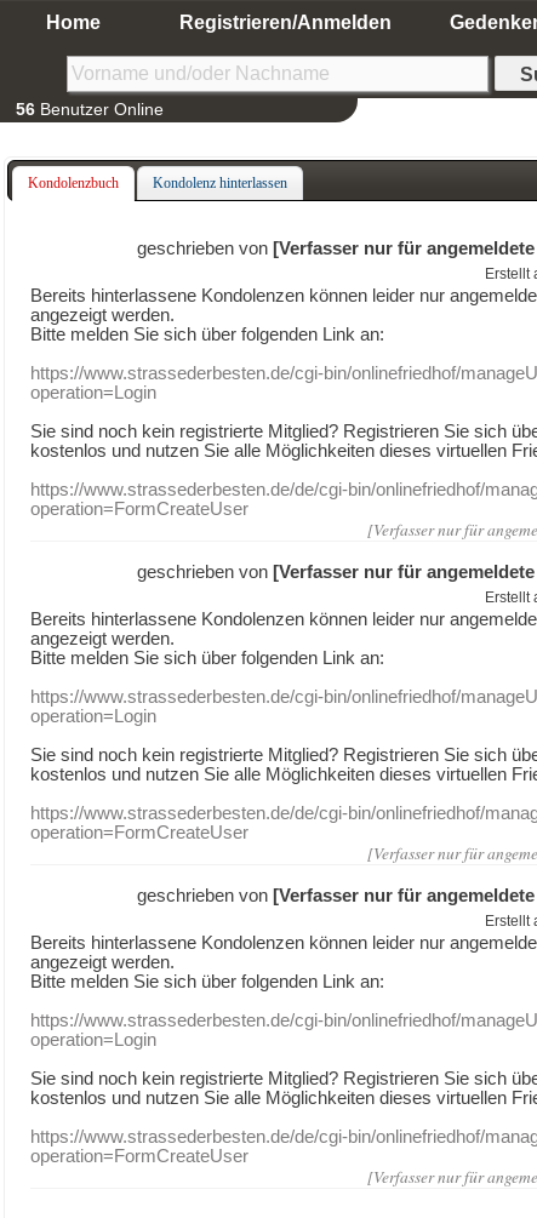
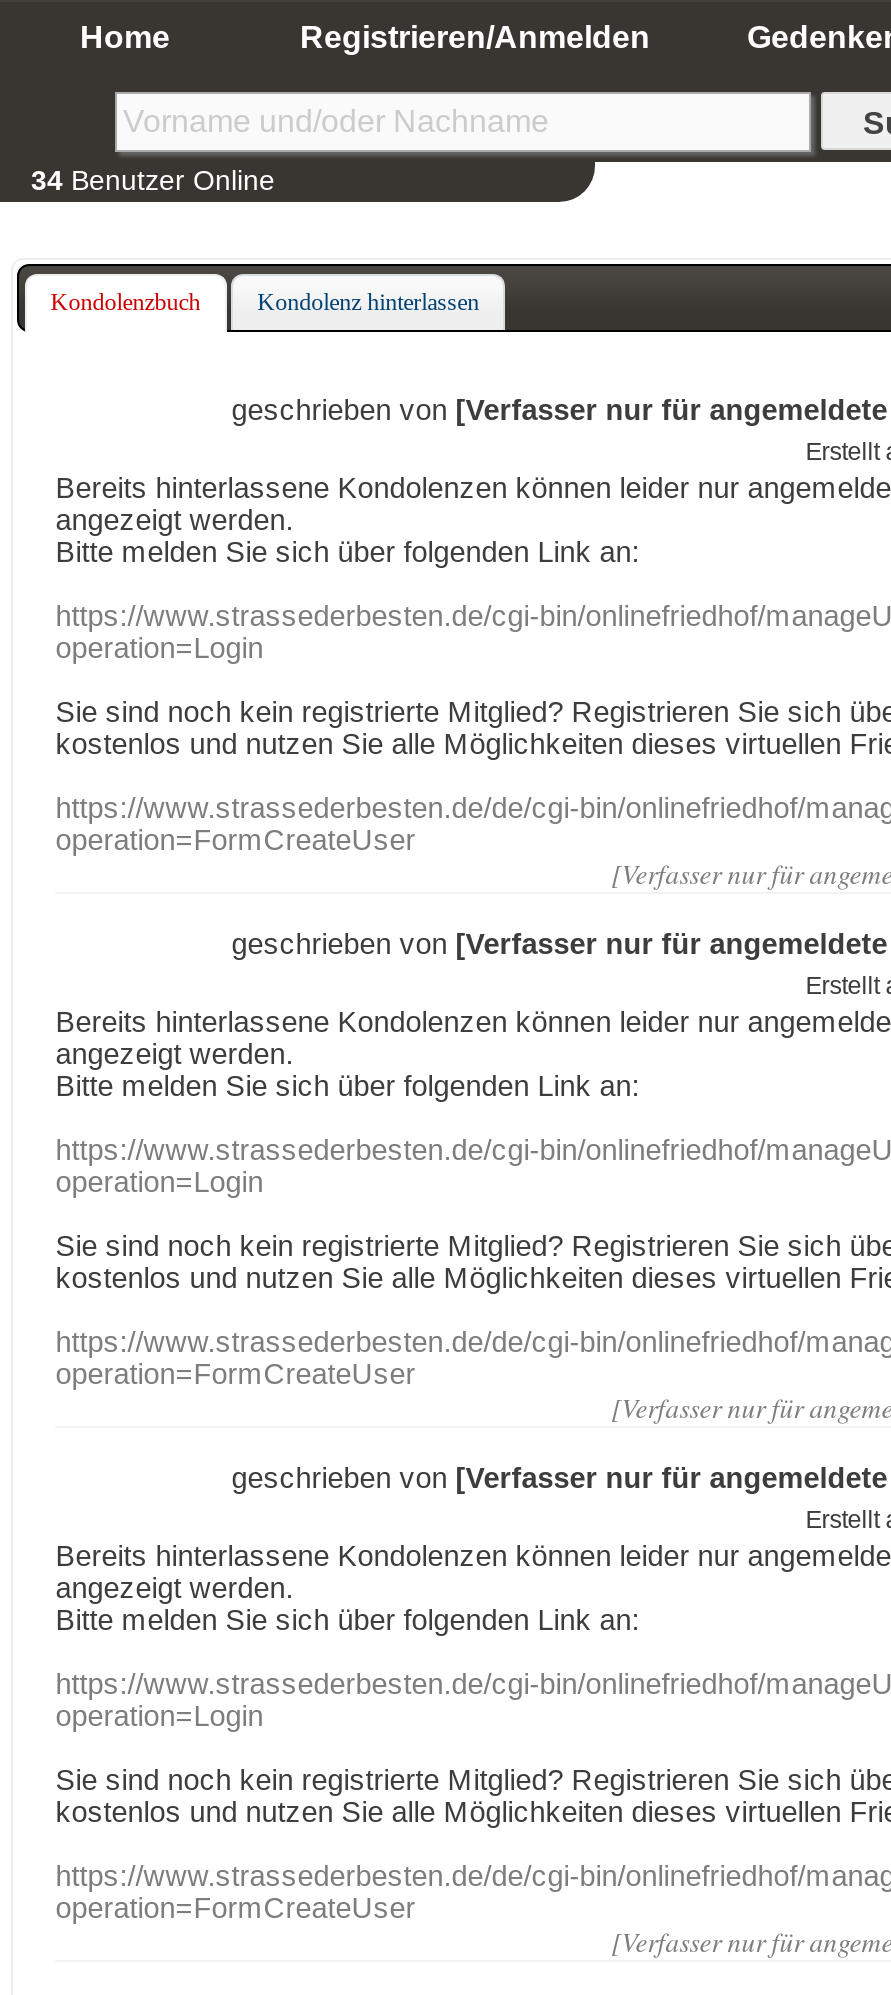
[16,99,164,119] 56 Benutzer Online -> [31,164,275,196] 34 Benutzer Online

